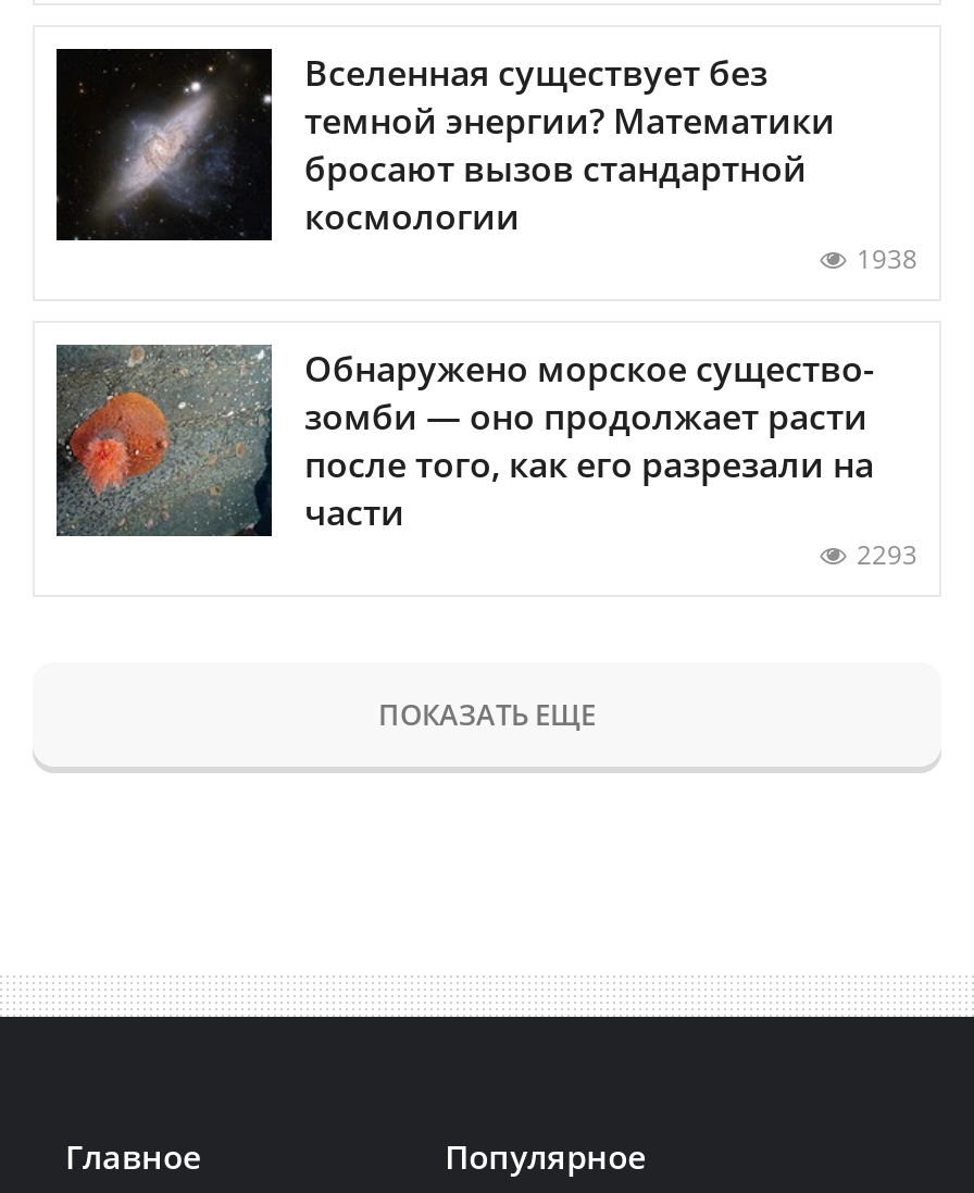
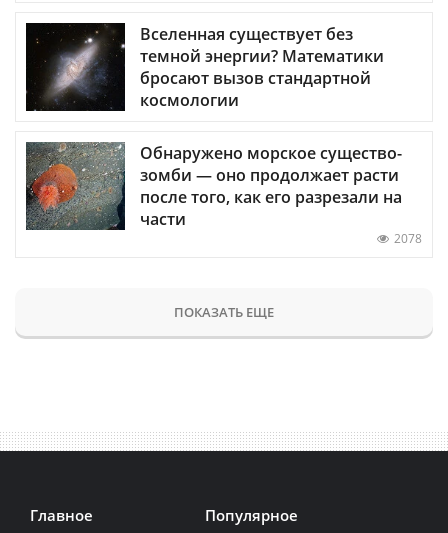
[857,240,917,277] 1938 -> none
[857,536,917,573] 2293 -> [394,230,422,247] 2078

